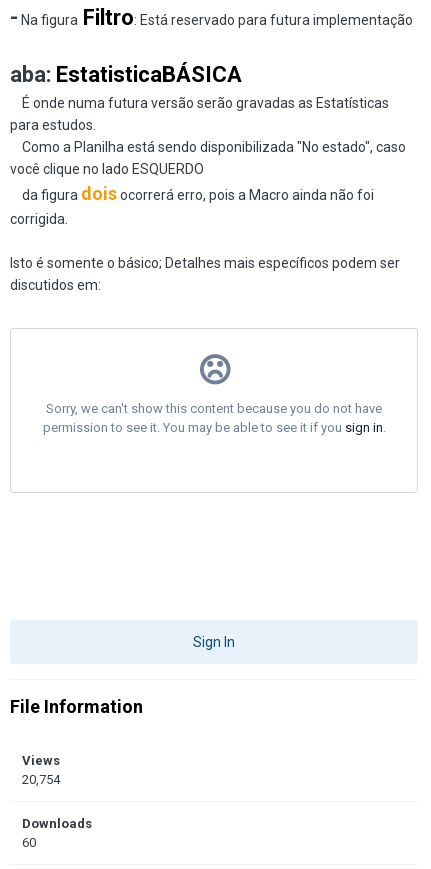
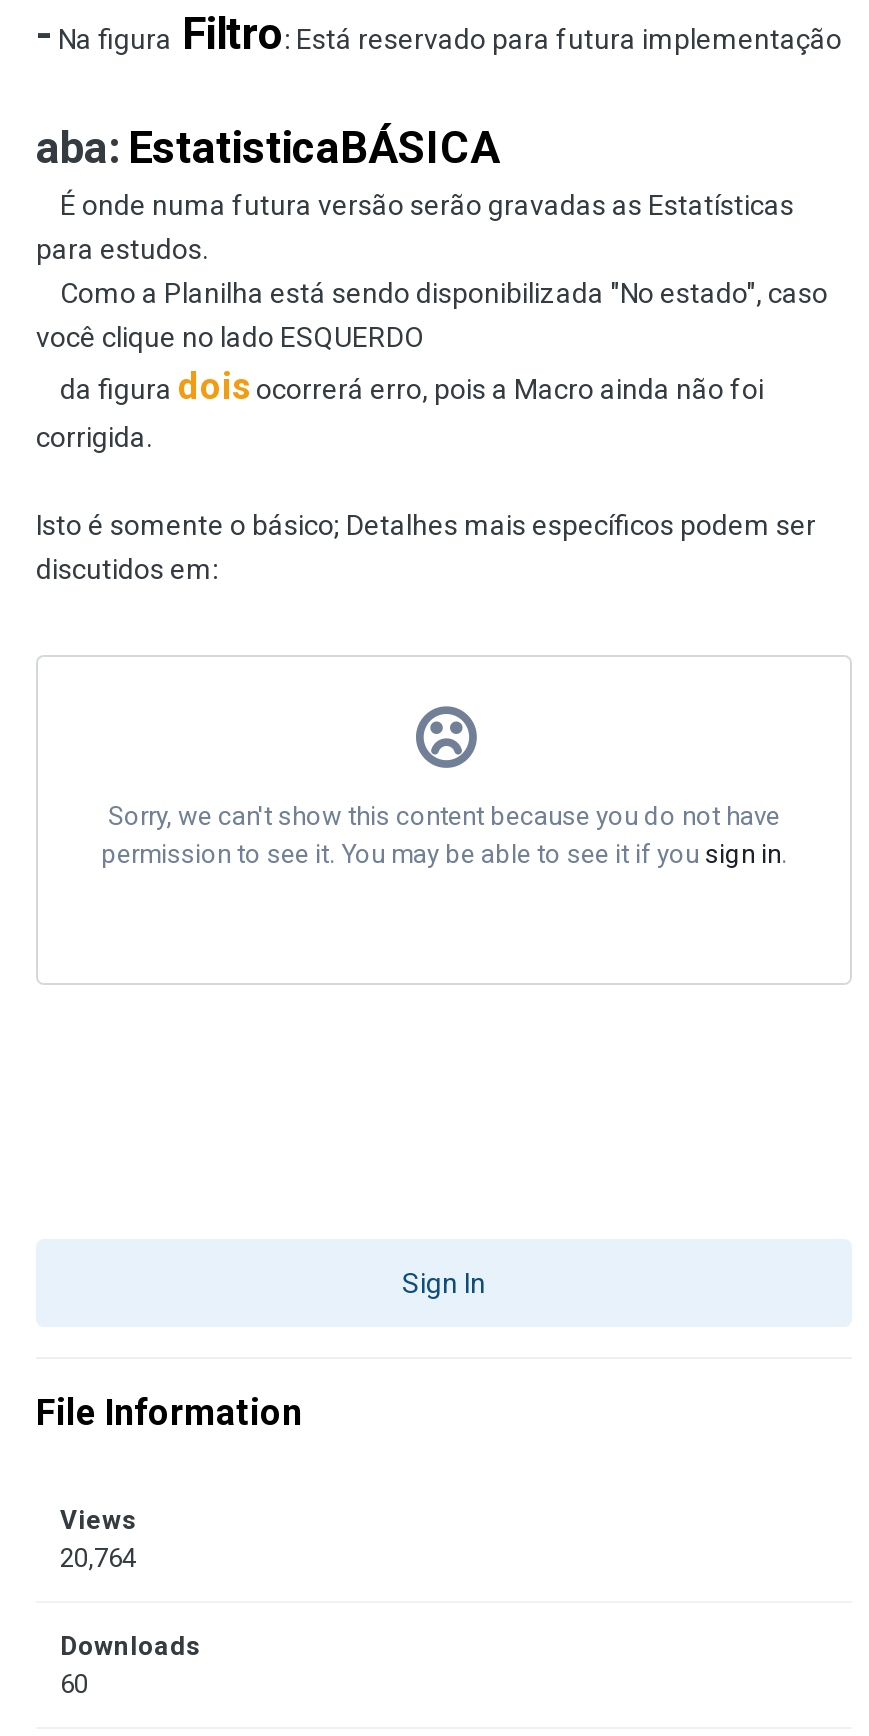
[22,772,60,787] 20,754 -> [60,1544,136,1574] 20,764

